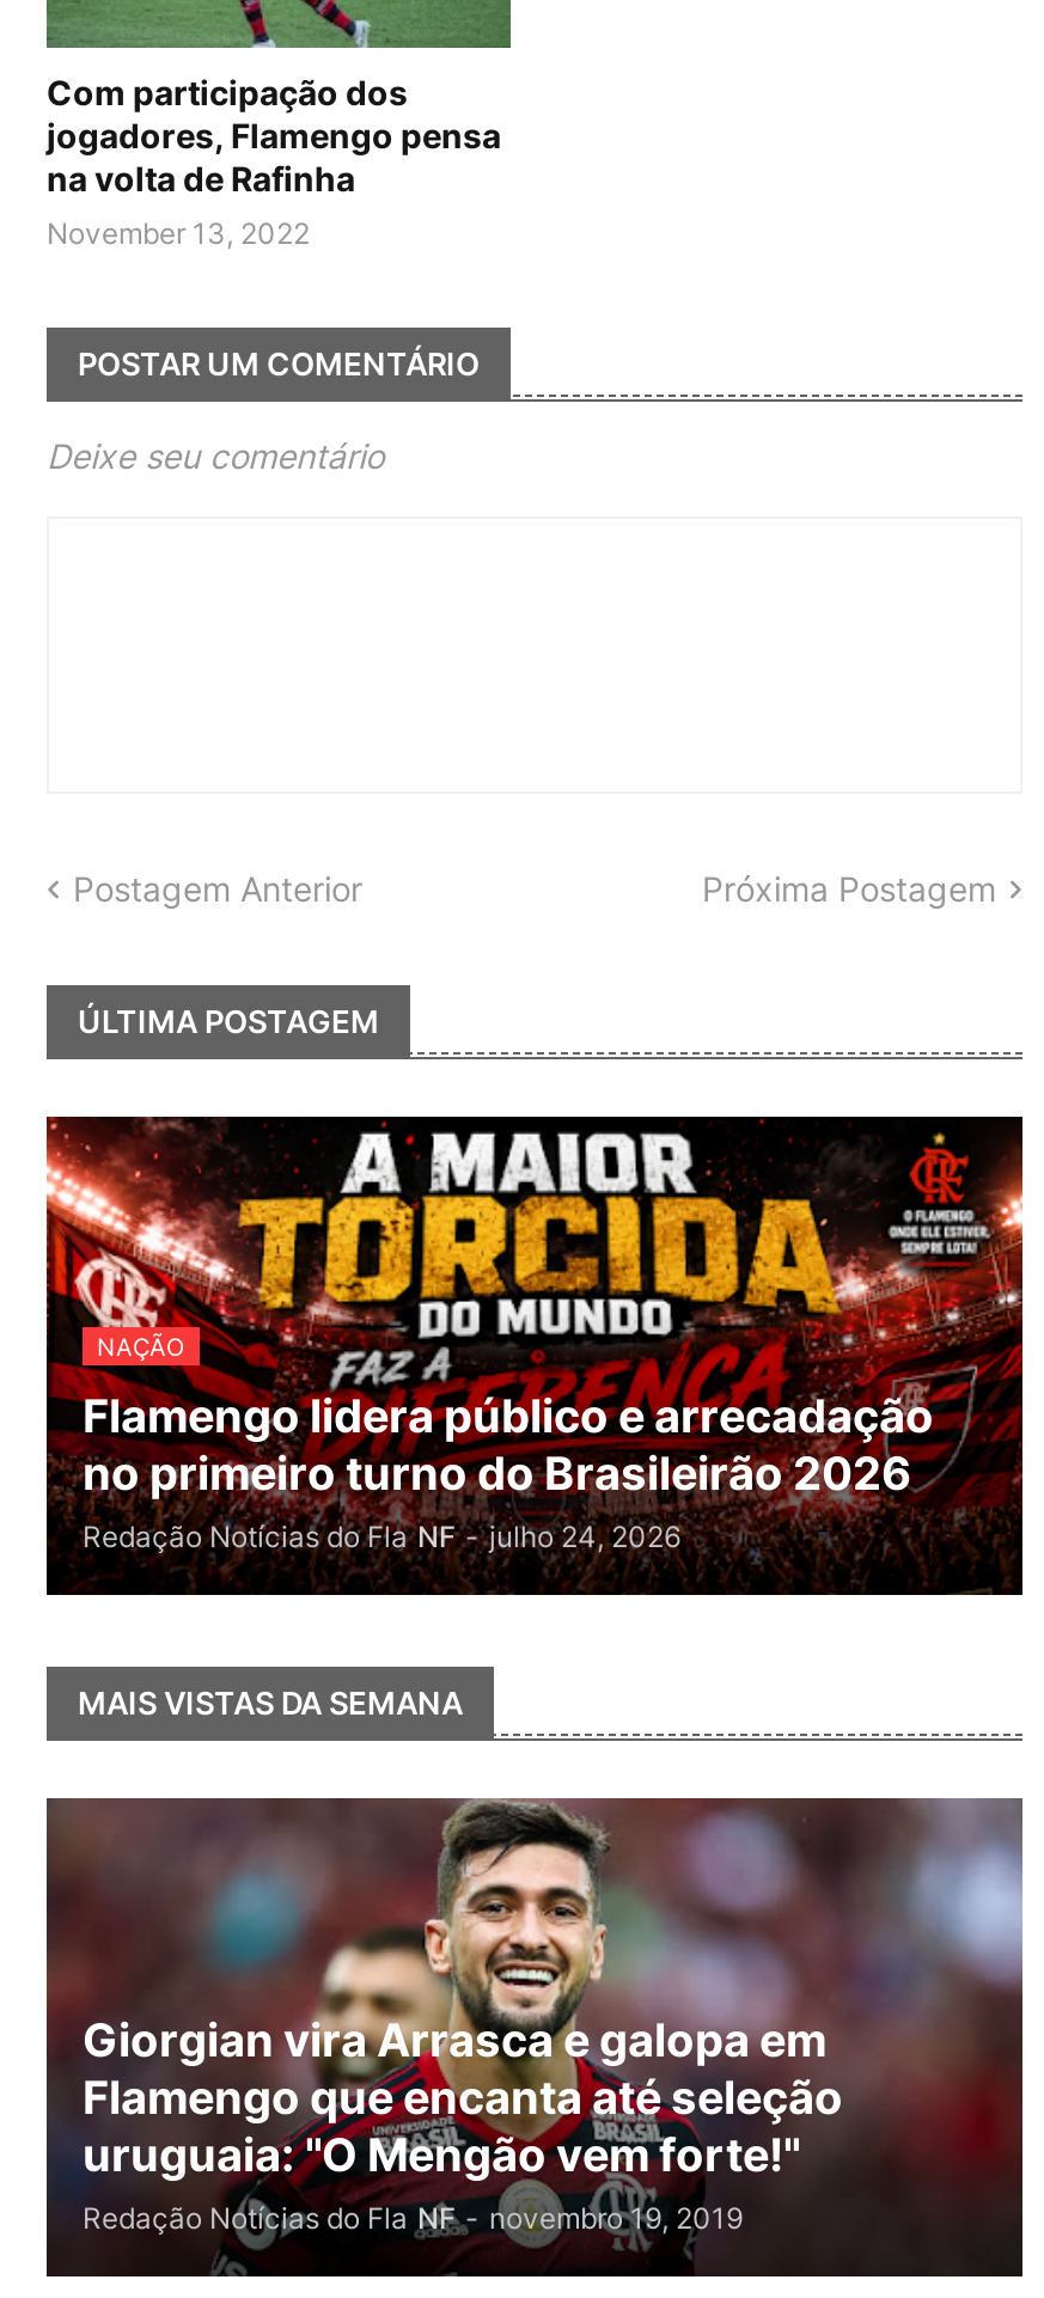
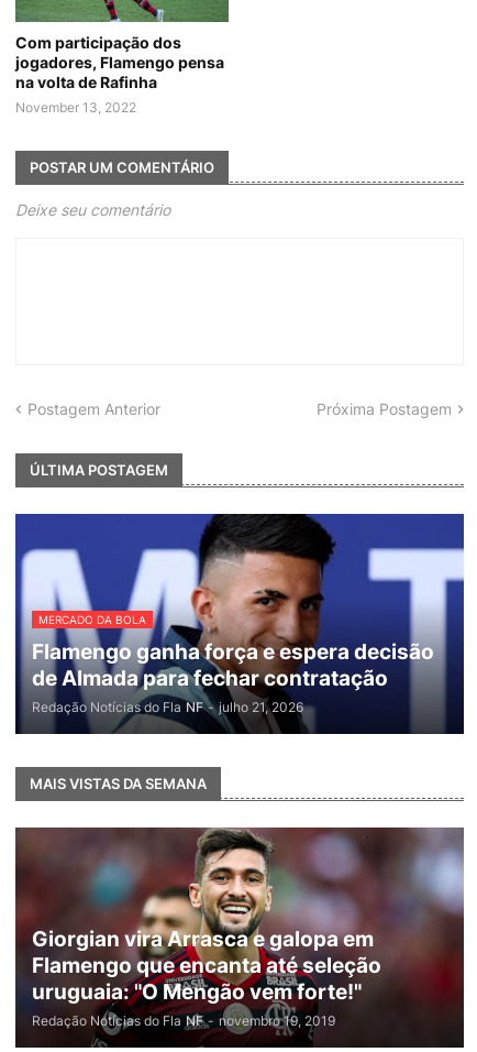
[44,1114,1025,1595] [image] | NAÇÃO -> [14,513,465,734] [image] | MERCADO DA BOLA
[83,1390,934,1555] Flamengo lidera público e arrecadação | no primeiro turno do Brasileirão 2026 | Redação Notícias do Fla NF - julho 24, 2026 -> [32,640,434,716] Flamengo ganha força e espera decisão | de Almada para fechar contratação | Redação Notícias do Fla NF - julho 21, 2026

